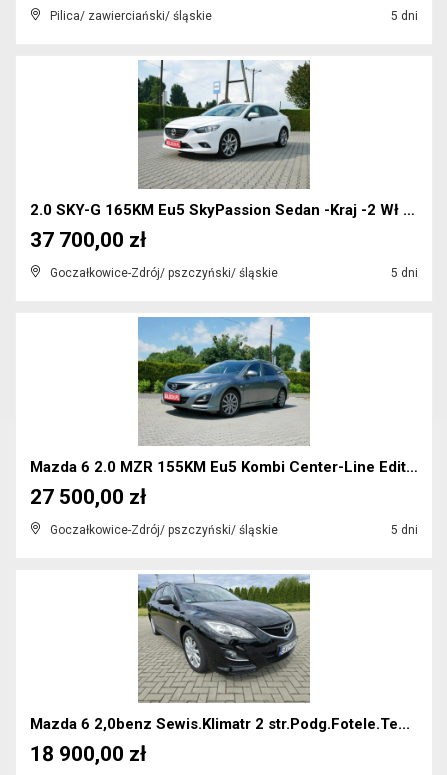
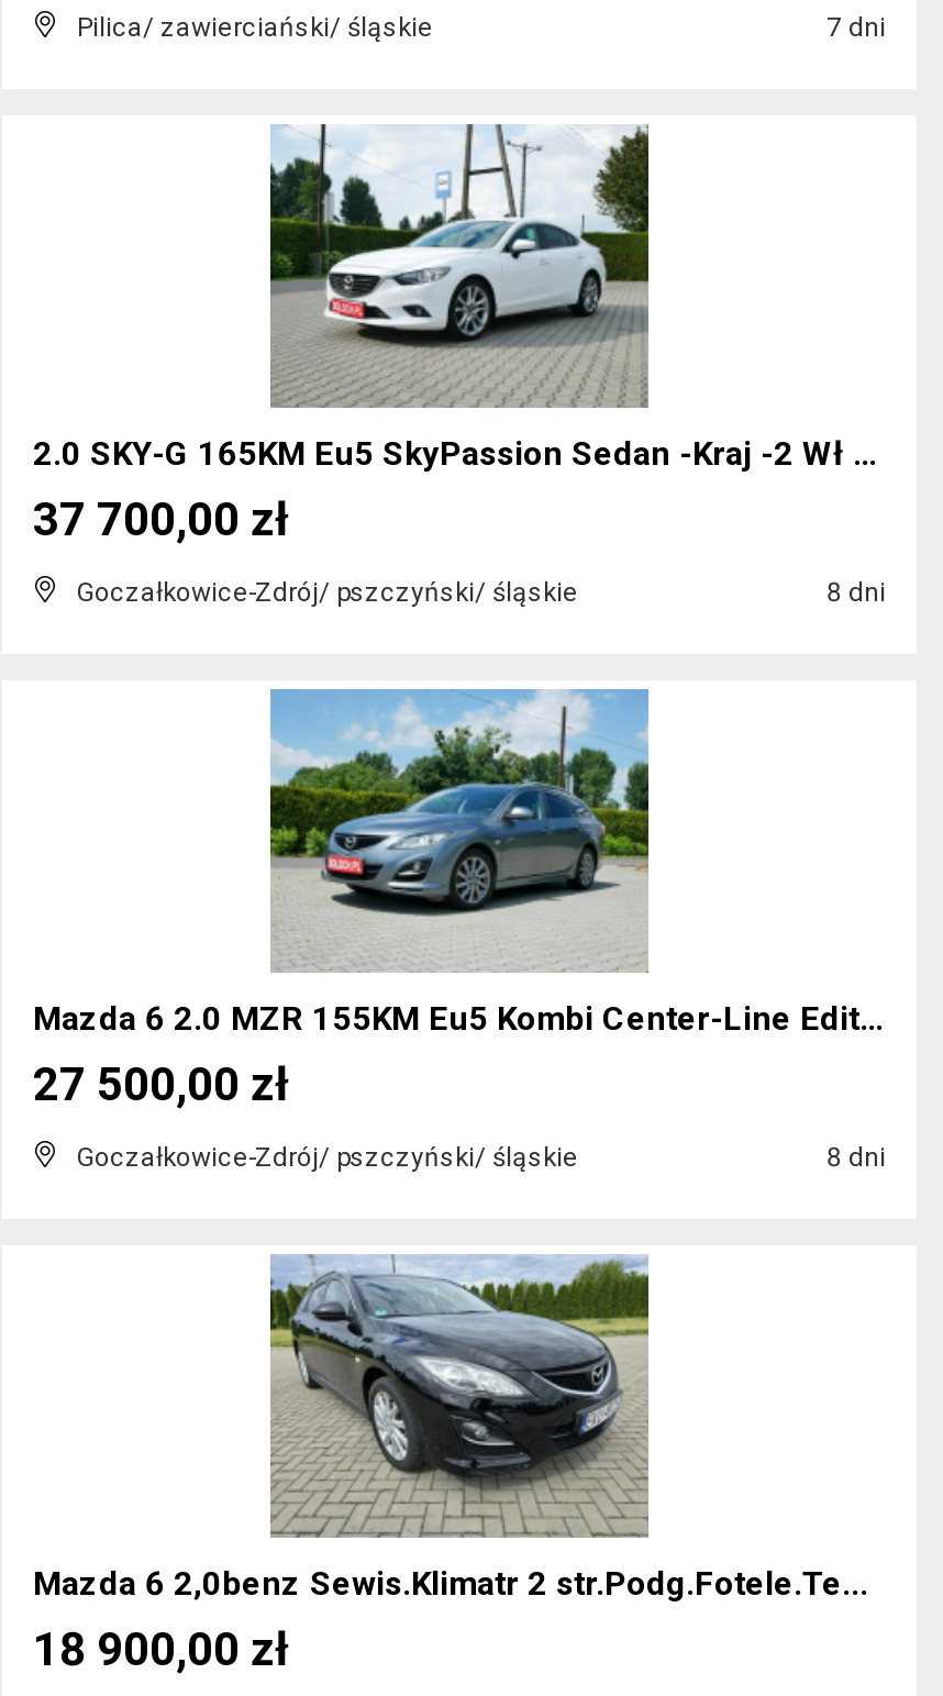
[388,9,418,23] 5 dni -> [820,12,886,43] 7 dni
[388,266,418,280] 5 dni -> [820,577,886,608] 8 dni
[388,523,418,537] 5 dni -> [820,1142,886,1173] 8 dni

